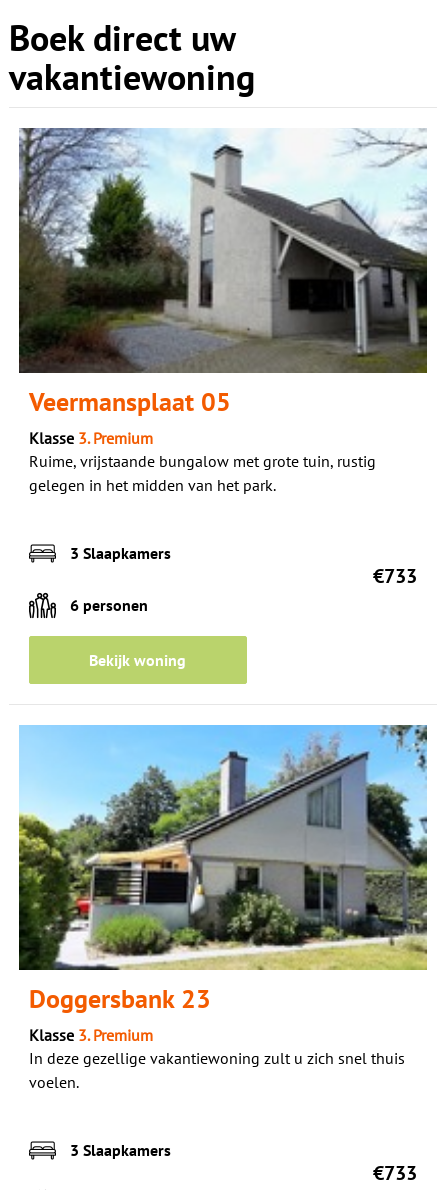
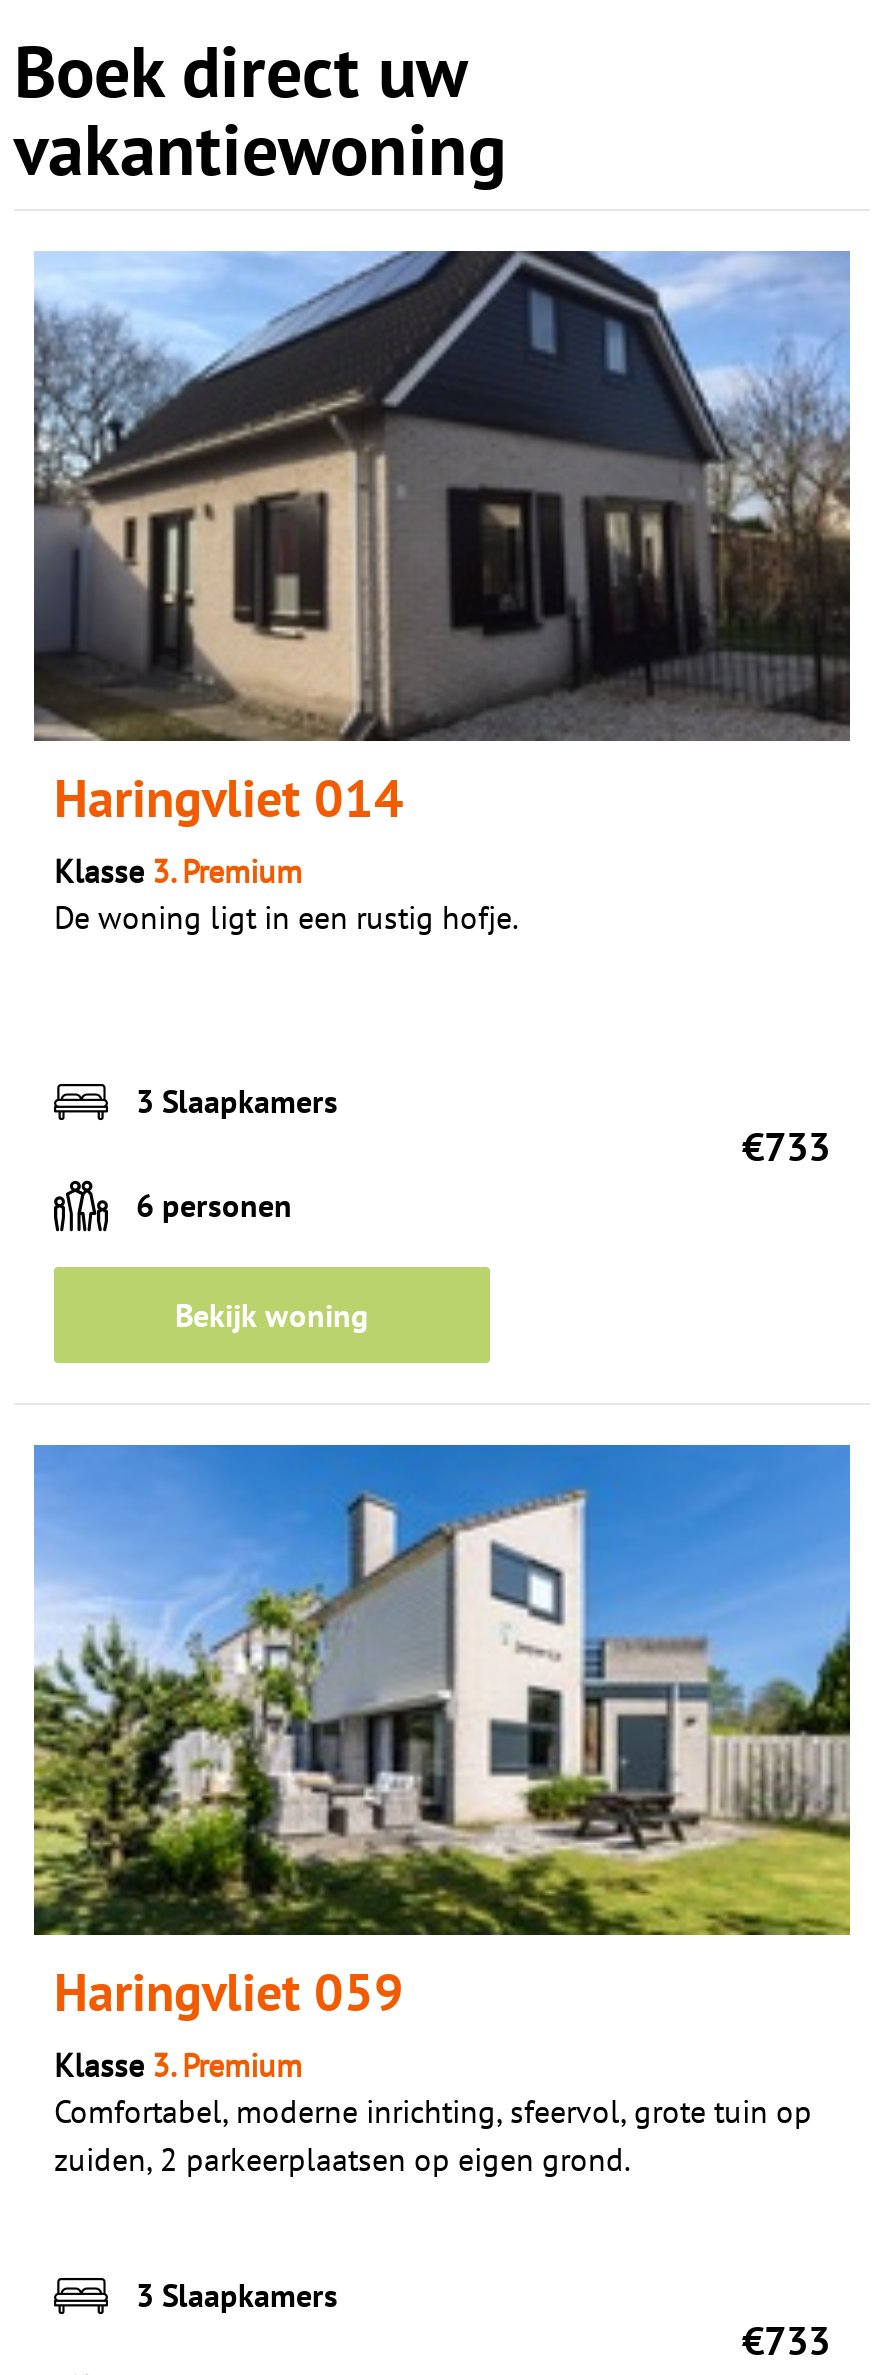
[18,127,428,418] [image] | Veermansplaat 05 -> [34,249,852,831] [image] | Haringvliet 014
[29,451,376,495] Ruime, vrijstaande bungalow met grote tuin, rustig | gelegen in het midden van het park. -> [54,897,518,937] De woning ligt in een rustig hofje.
[18,724,428,1015] [image] | Doggersbank 23 -> [32,1443,852,2024] [image] | Haringvliet 059
[29,1048,405,1092] In deze gezellige vakantiewoning zult u zich snel thuis | voelen. -> [54,2090,812,2178] Comfortabel, moderne inrichting, sfeervol, grote tuin op | zuiden, 2 parkeerplaatsen op eigen grond.

